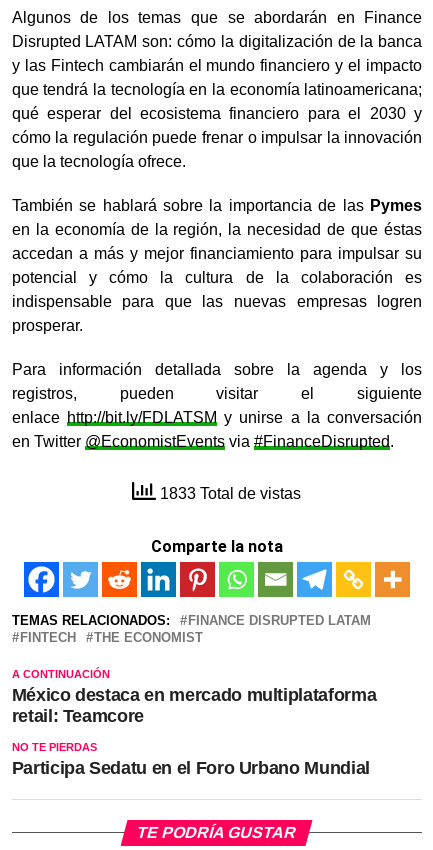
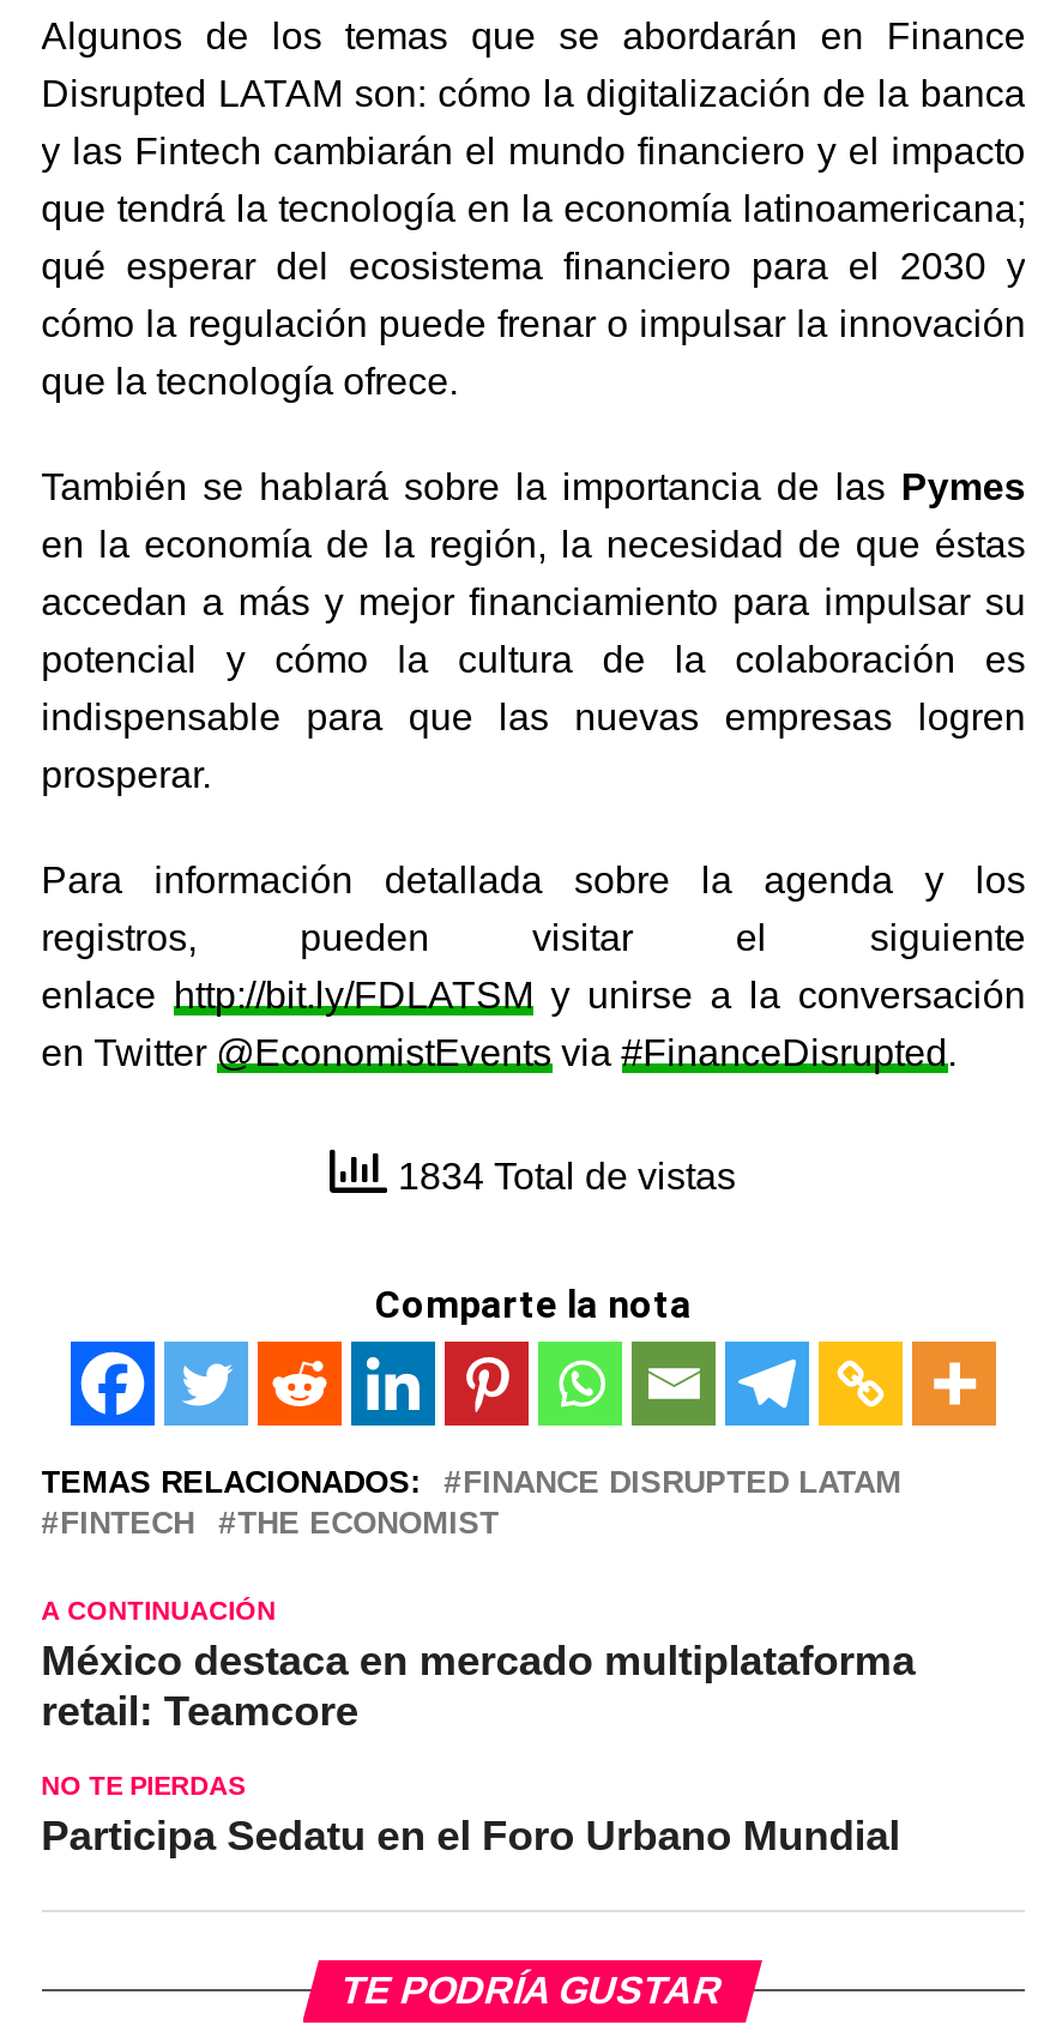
[156,485,301,502] 1833 Total de vistas -> [388,1156,736,1197] 1834 Total de vistas

